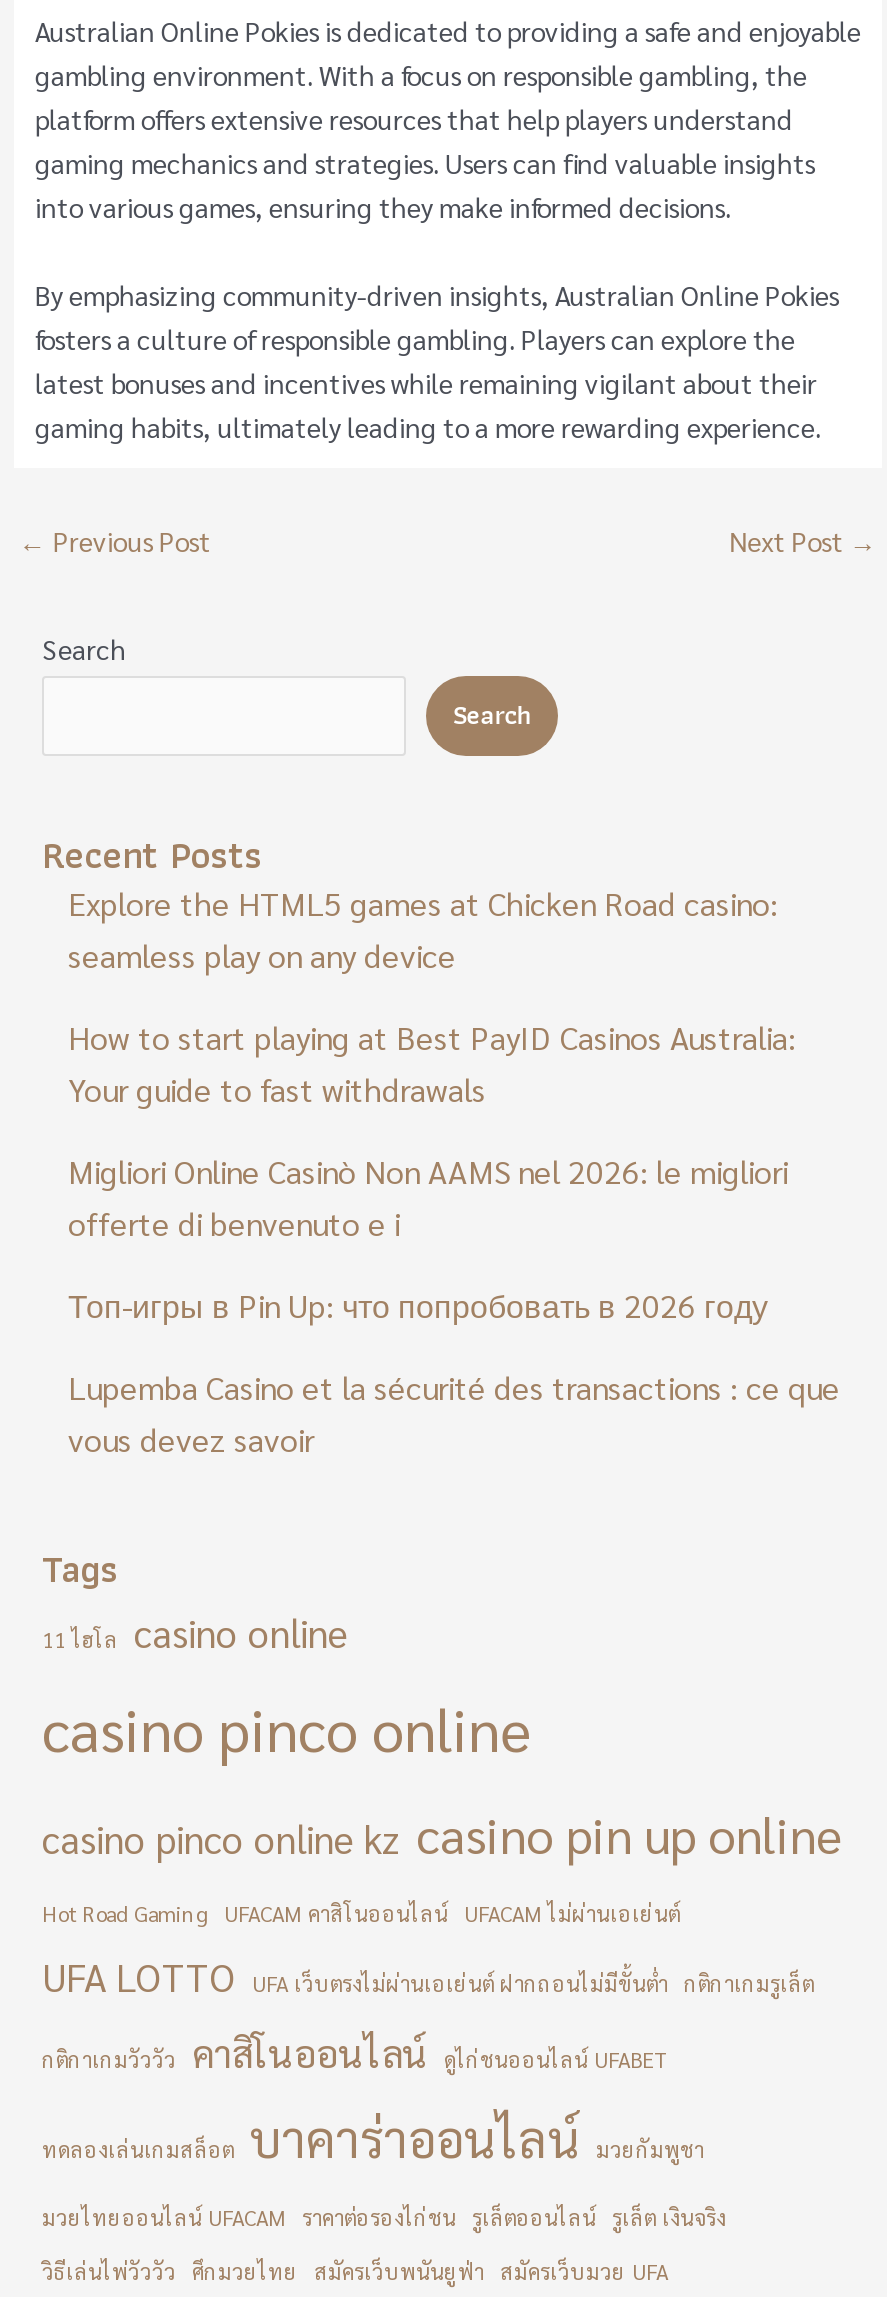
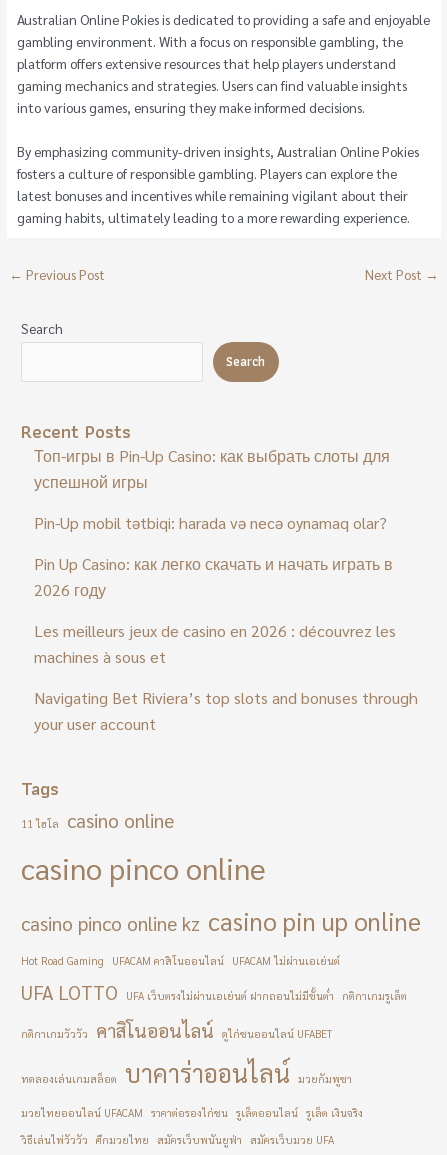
[68,883,778,977] Explore the HTML5 games at Chicken Road casino: | seamless play on any device -> [34,445,390,492] Топ-игры в Pin-Up Casino: как выбрать слоты для | успешной игры
[68,1017,796,1111] How to start playing at Best PayID Casinos Australia: | Your guide to fast withdrawals -> [34,512,387,533] Pin-Up mobil tətbiqi: harada və necə oynamaq olar?
[68,1151,788,1245] Migliori Online Casinò Non AAMS nel 2026: le migliori | offerte di benvenuto e i -> [34,553,393,600] Pin Up Casino: как легко скачать и начать играть в | 2026 году
[68,1285,768,1327] Топ-игры в Pin Up: что попробовать в 2026 году -> [34,620,396,667] Les meilleurs jeux de casino en 2026 : découvrez les | machines à sous et
[68,1367,840,1461] Lupemba Casino et la sécurité des transactions : ce que | vous devez savoir -> [34,687,418,734] Navigating Bet Riviera’s top slots and bonuses through | your user account

